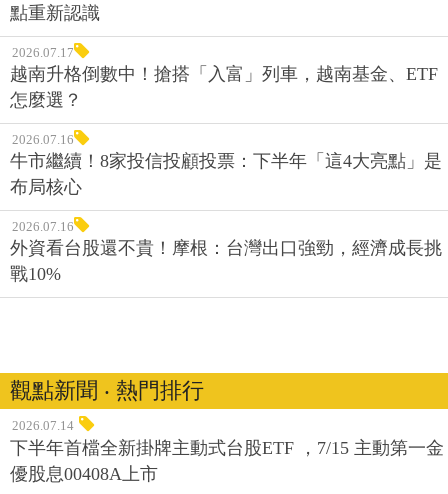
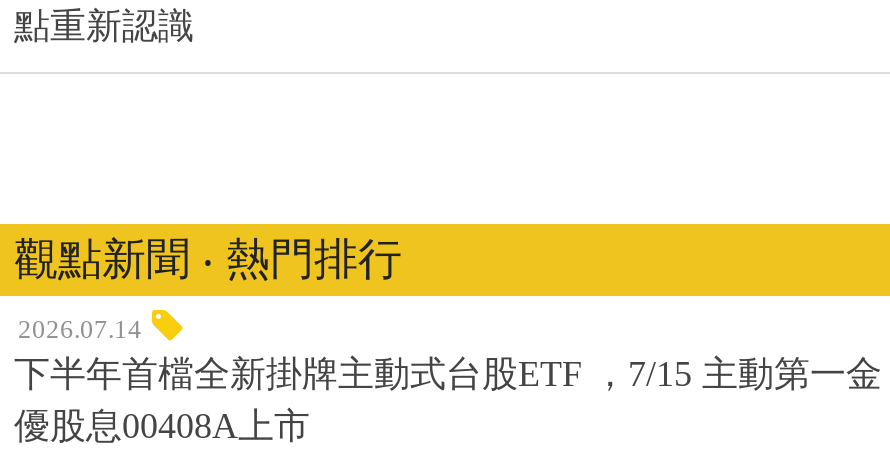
[10,45,442,284] 2026.07.17 | 越南升格倒數中！搶搭「入富」列車，越南基金、ETF | 怎麼選？ | 2026.07.16 | 牛市繼續！8家投信投顧投票：下半年「這4大亮點」是 | 布局核心 | 2026.07.16 | 外資看台股還不貴！摩根：台灣出口強勁，經濟成長挑 | 戰10% -> none

